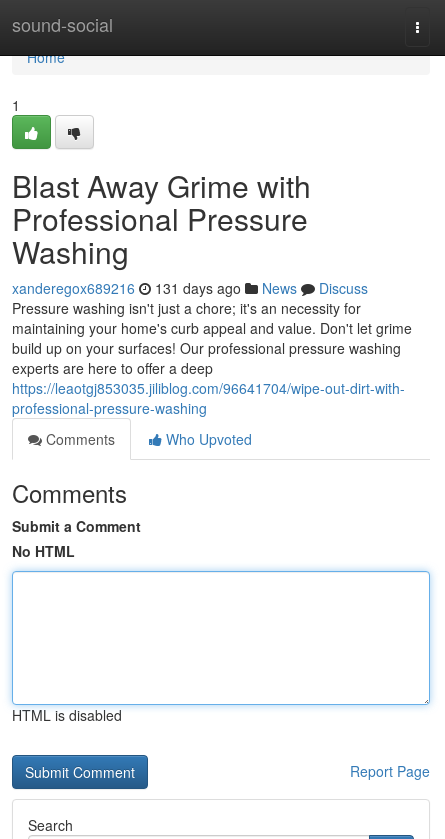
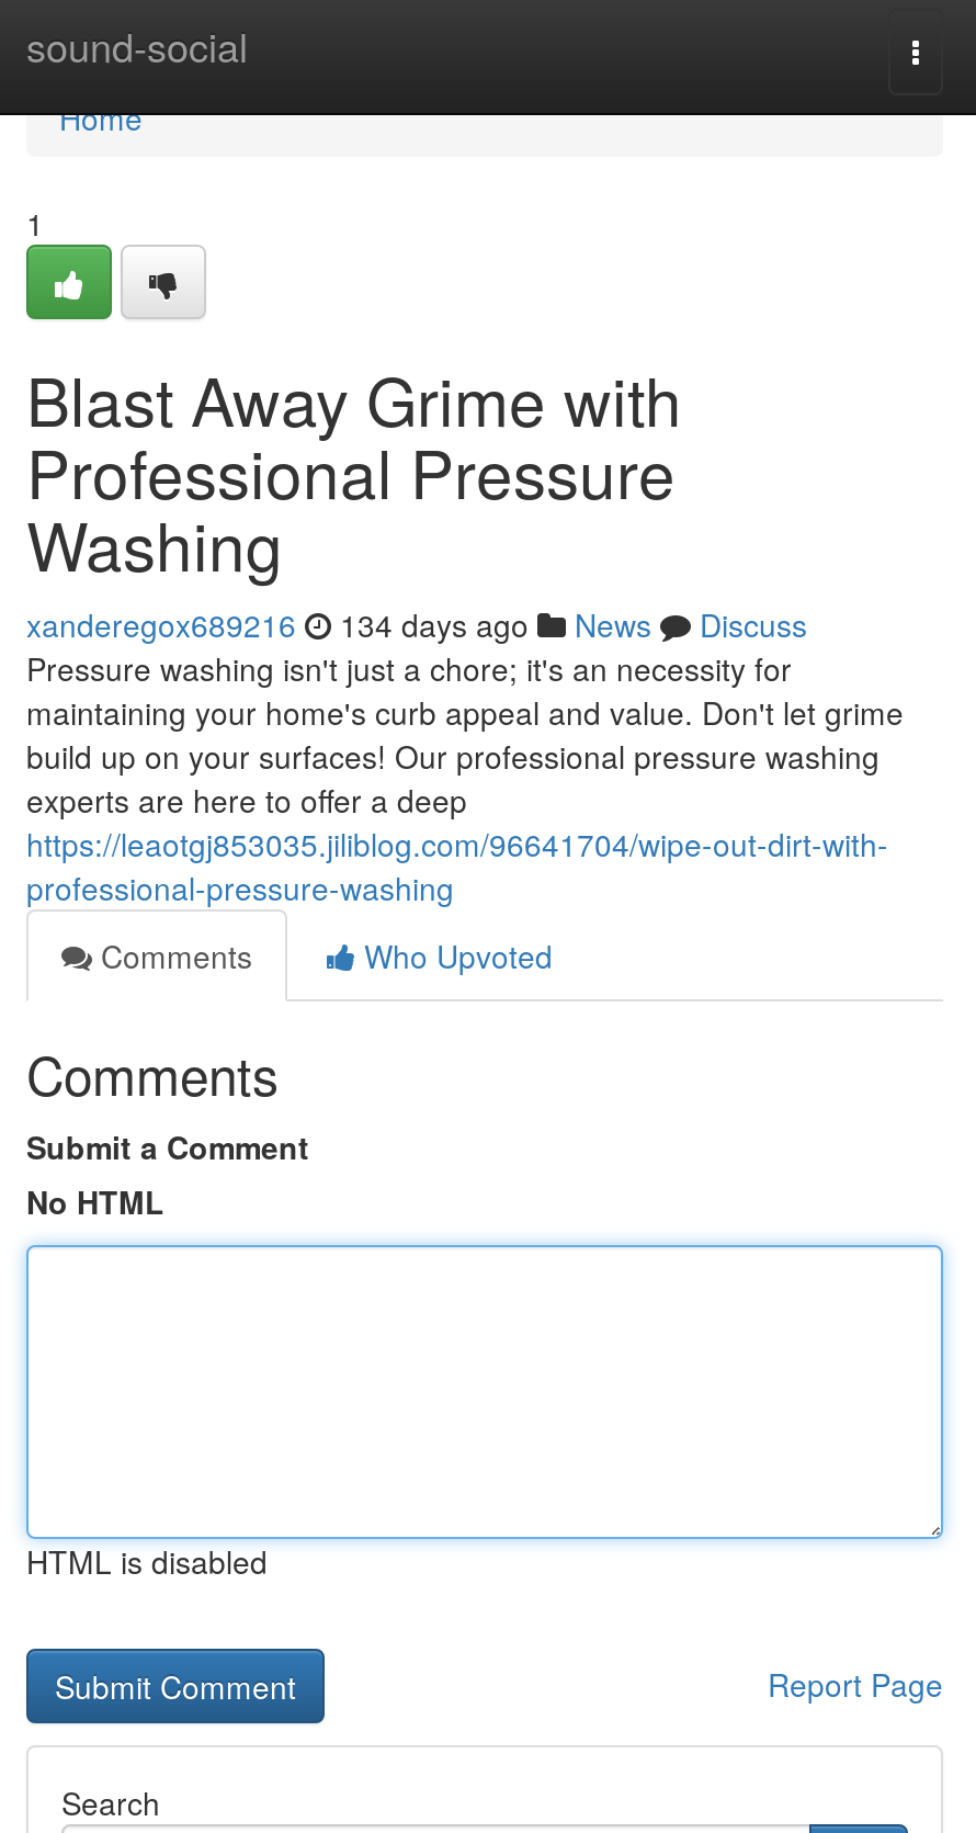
[12,278,368,298] xanderegox689216 131 days ago News Discuss -> [26,602,807,646] xanderegox689216 134 days ago News Discuss

